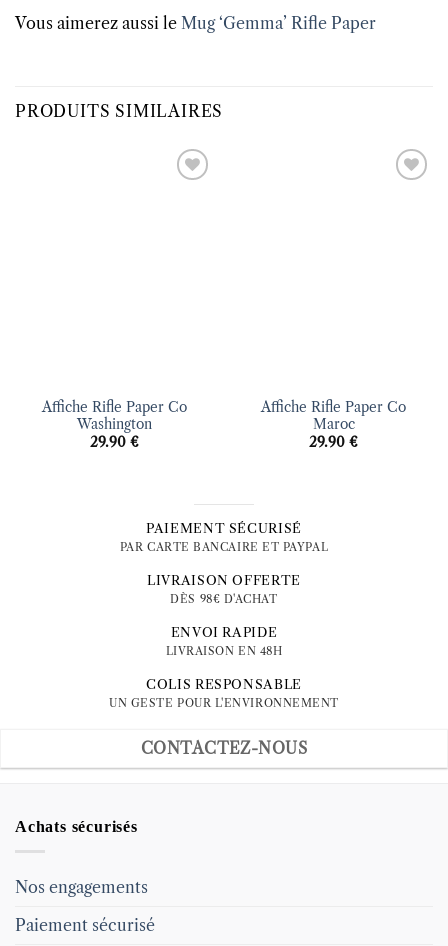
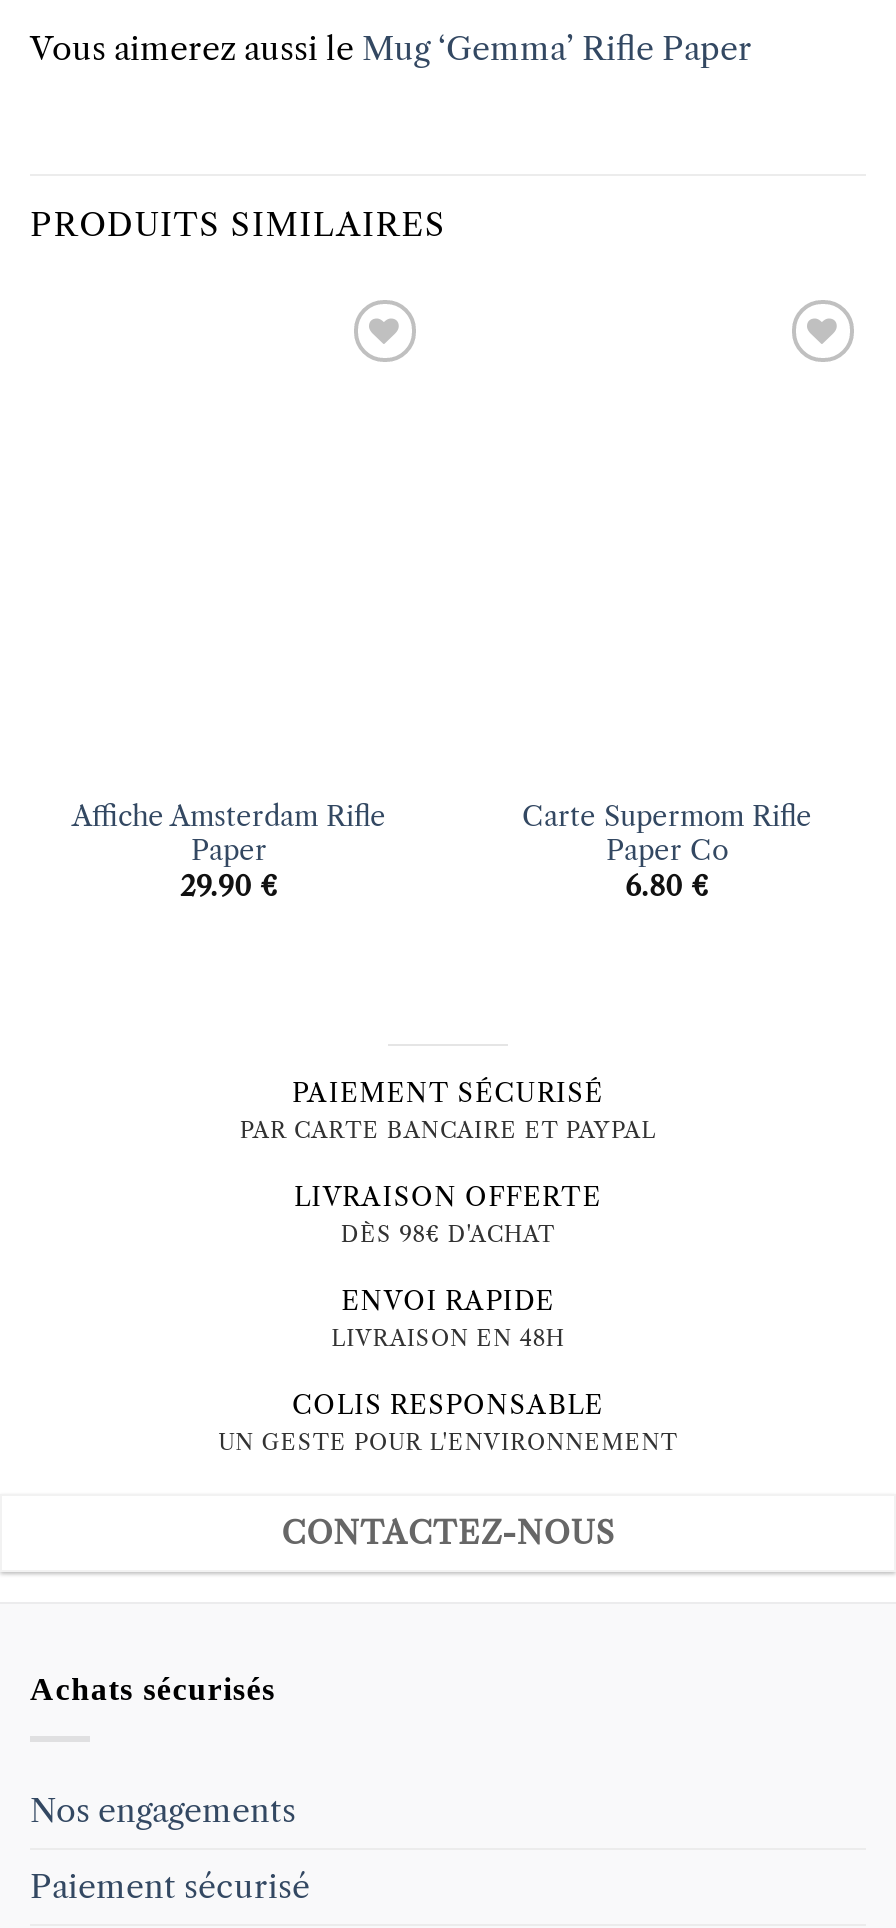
[42,399,187,433] Affiche Rifle Paper Co | Washington -> [72,799,386,867] Affiche Amsterdam Rifle | Paper
[261,399,406,451] Affiche Rifle Paper Co | Maroc | 29.90 € -> [522,799,812,904] Carte Supermom Rifle | Paper Co | 6.80 €

